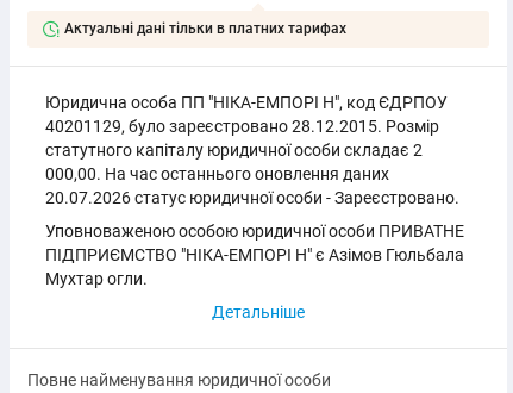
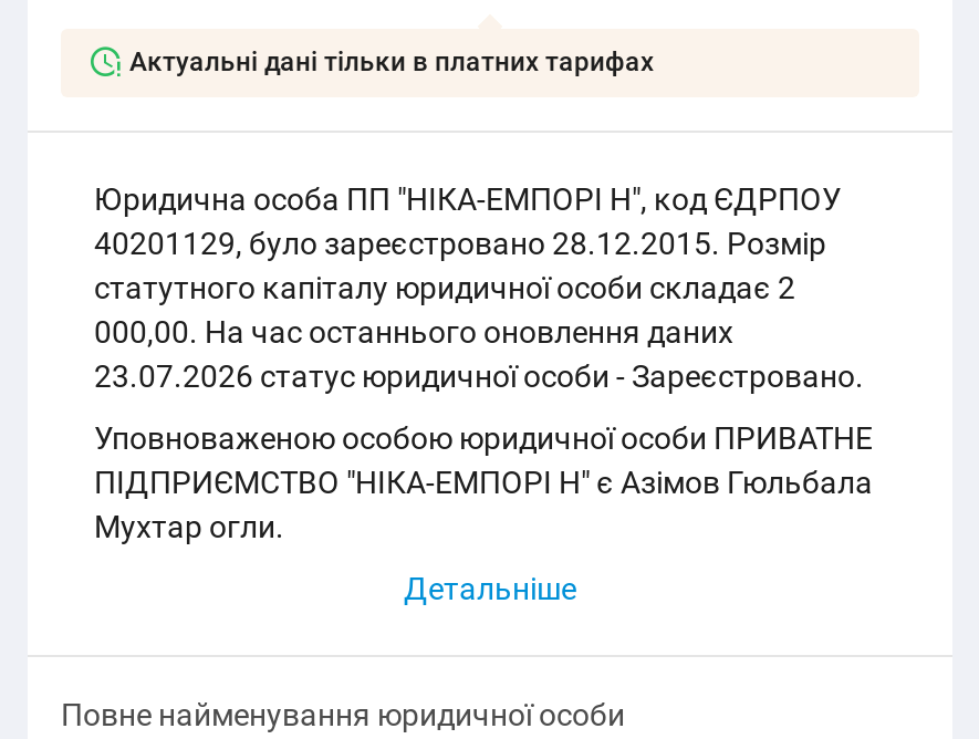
[45,188,459,207] 20.07.2026 статус юридичної особи - Зареєстровано. -> [94,359,864,394] 23.07.2026 статус юридичної особи - Зареєстровано.

